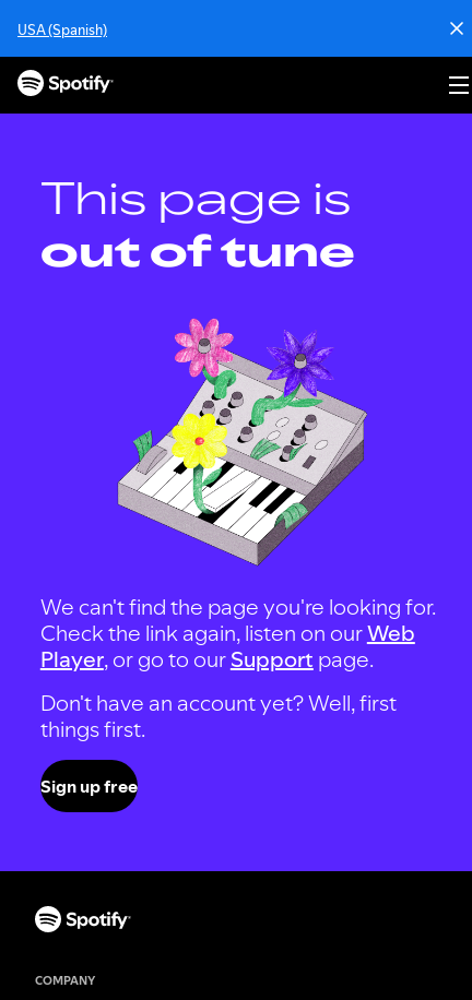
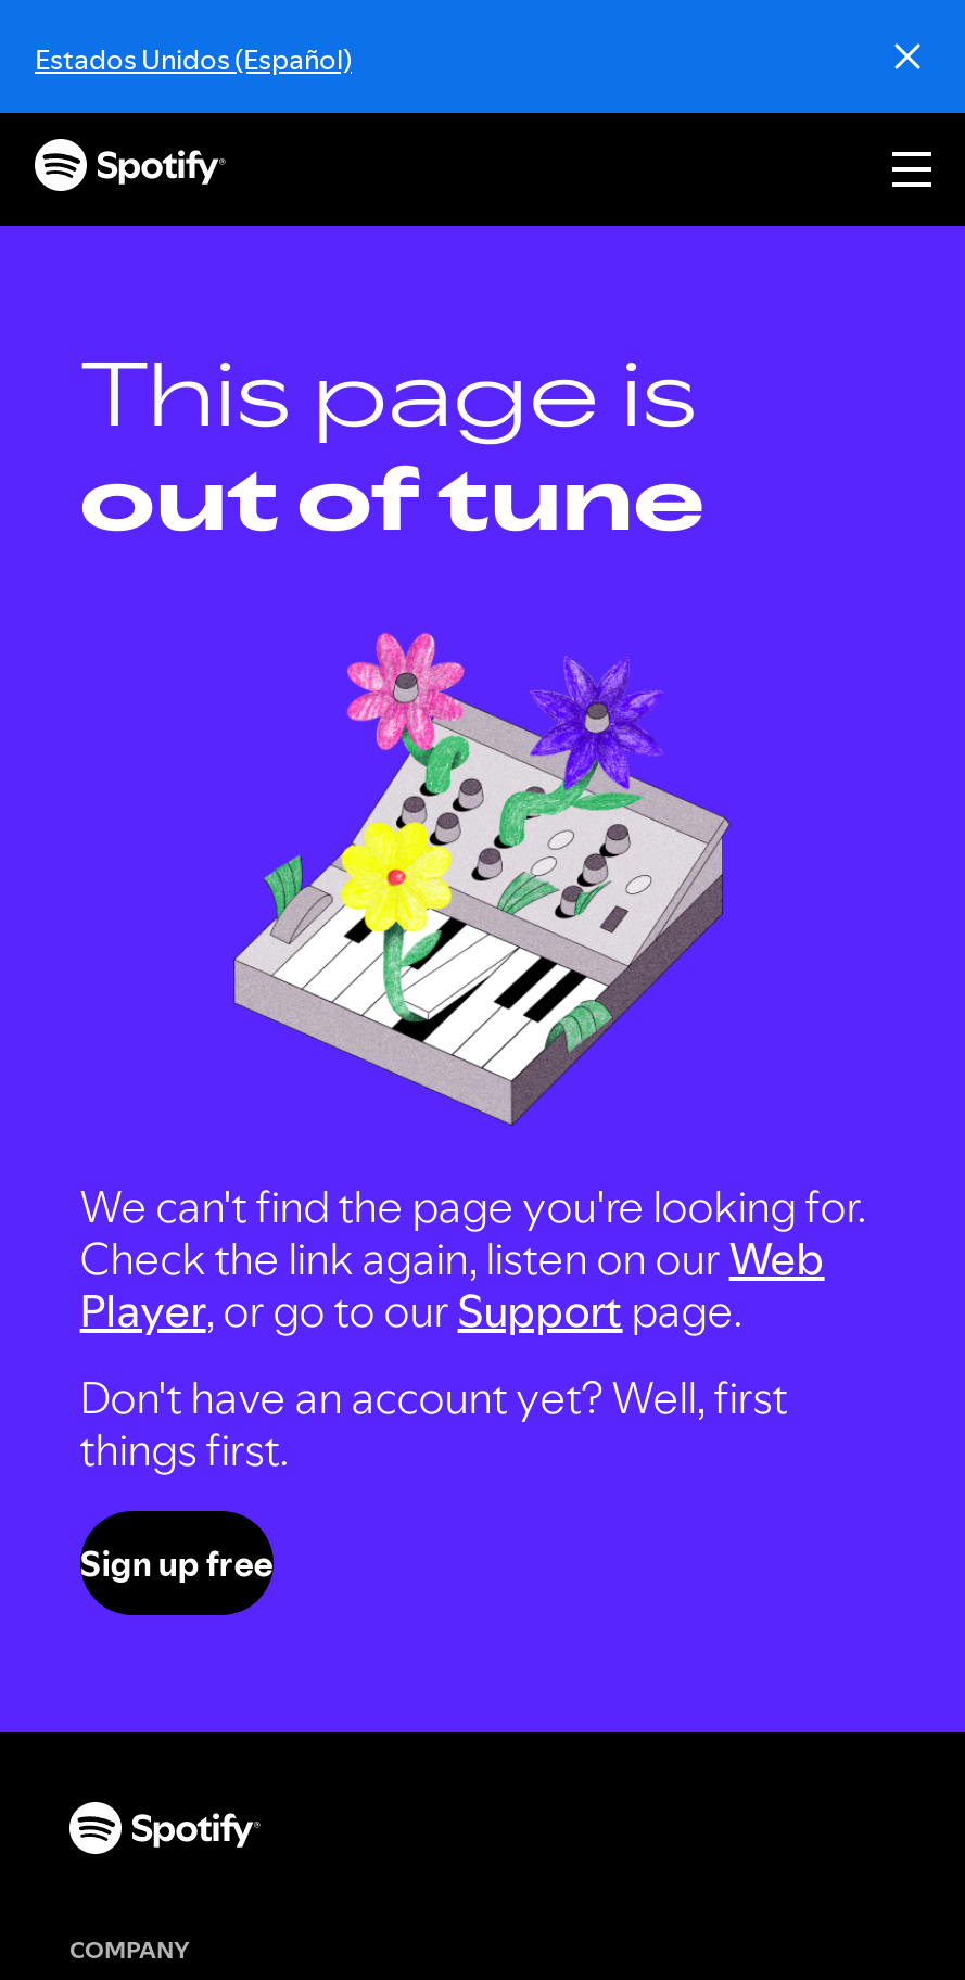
[17,20,107,39] USA (Spanish) -> [35,39,352,78] Estados Unidos (Español)

